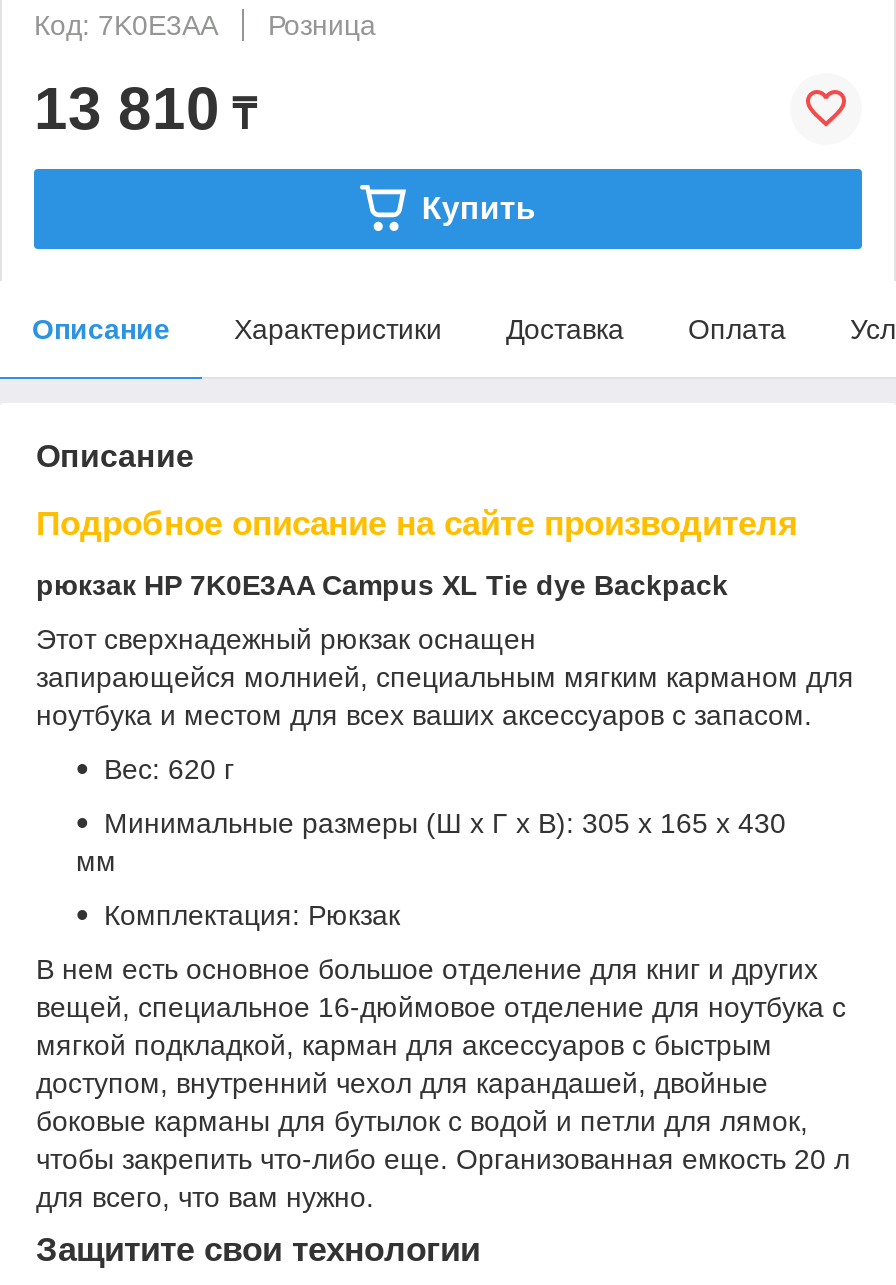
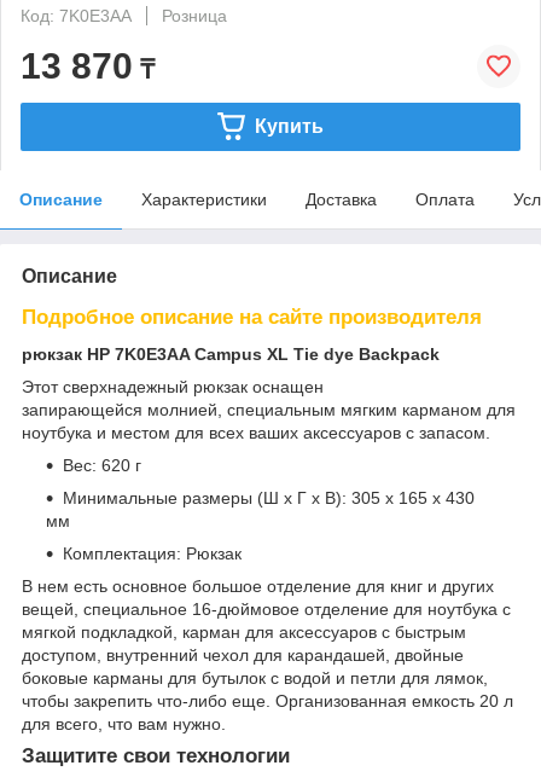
[34,75,256,141] 13 810 ₸ -> [21,46,155,86] 13 870 ₸

